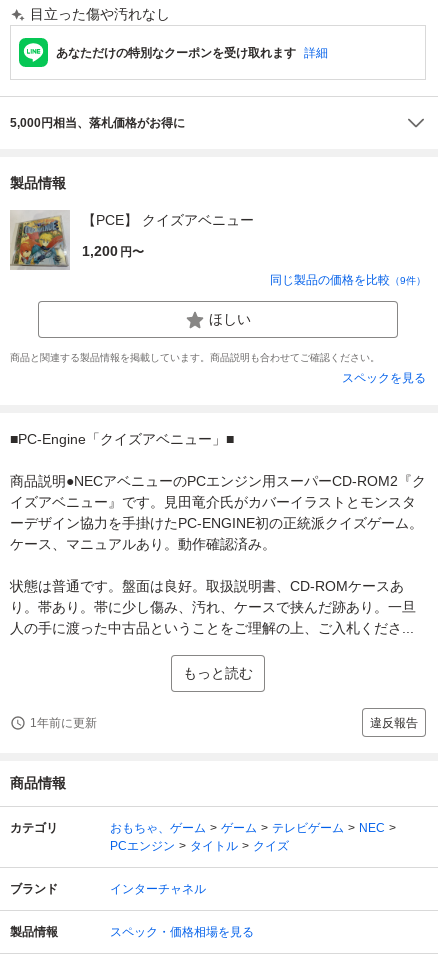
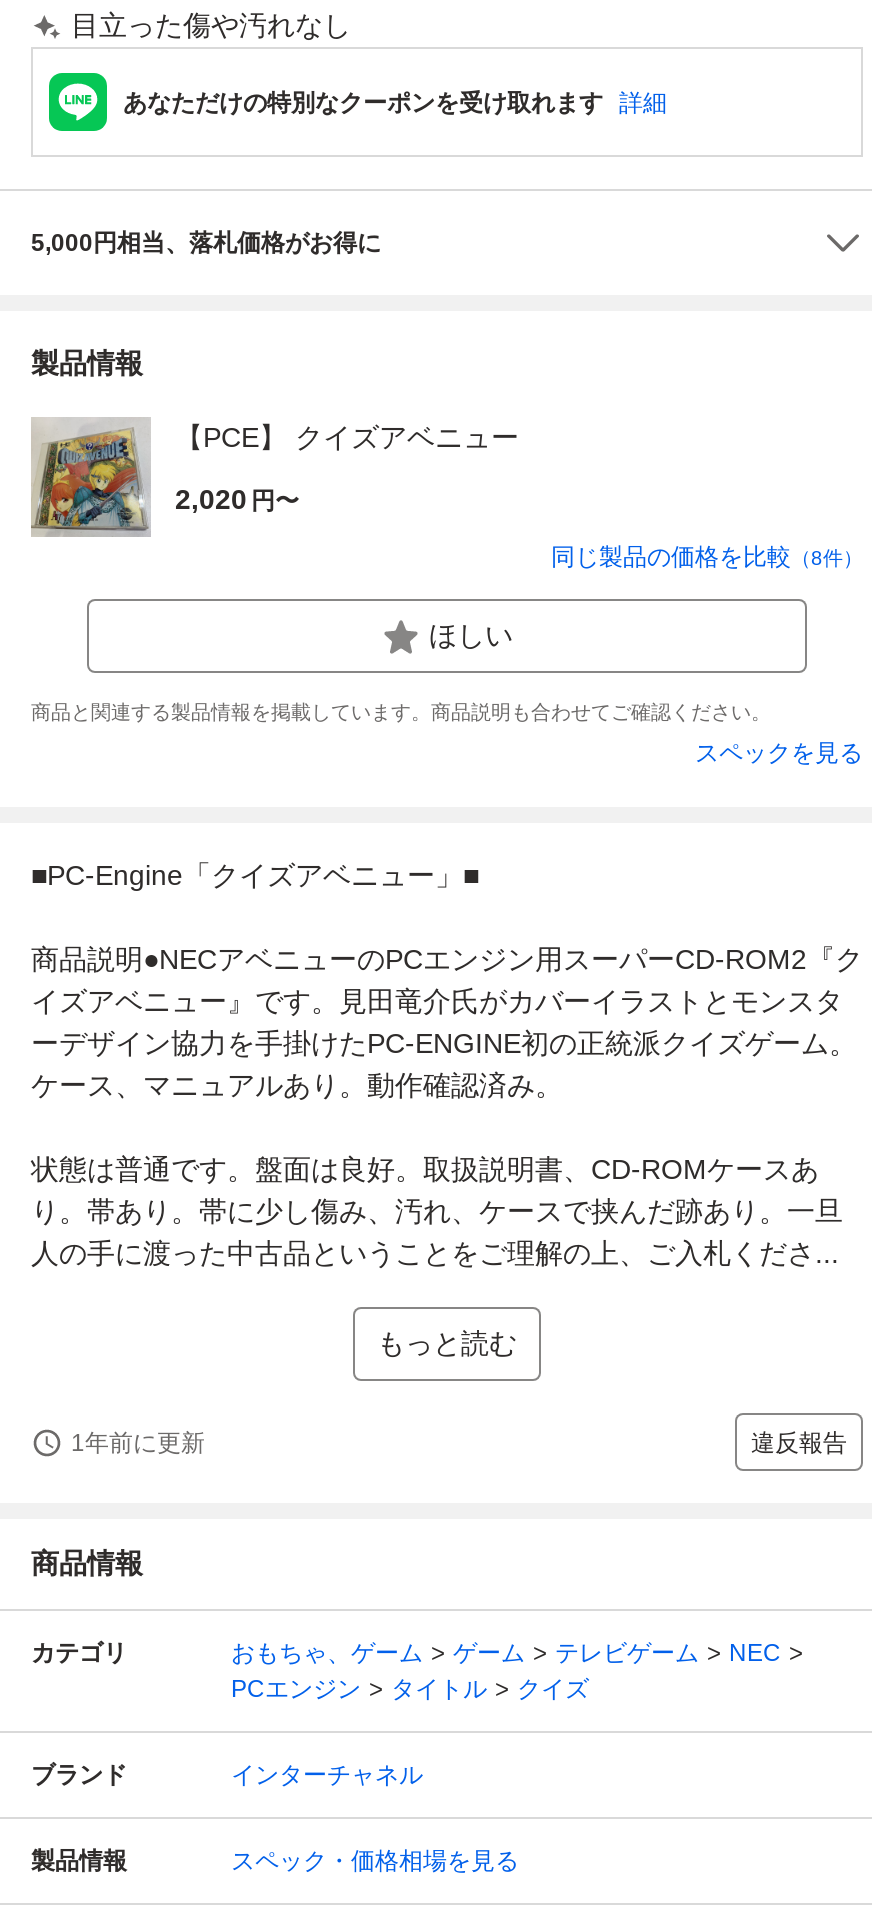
[82,243,144,259] 1,200 円〜 -> [175,483,299,515] 2,020 円〜
[270,273,426,287] 同じ製品の価格を比較（9件） -> [551,543,863,571] 同じ製品の価格を比較（8件）

